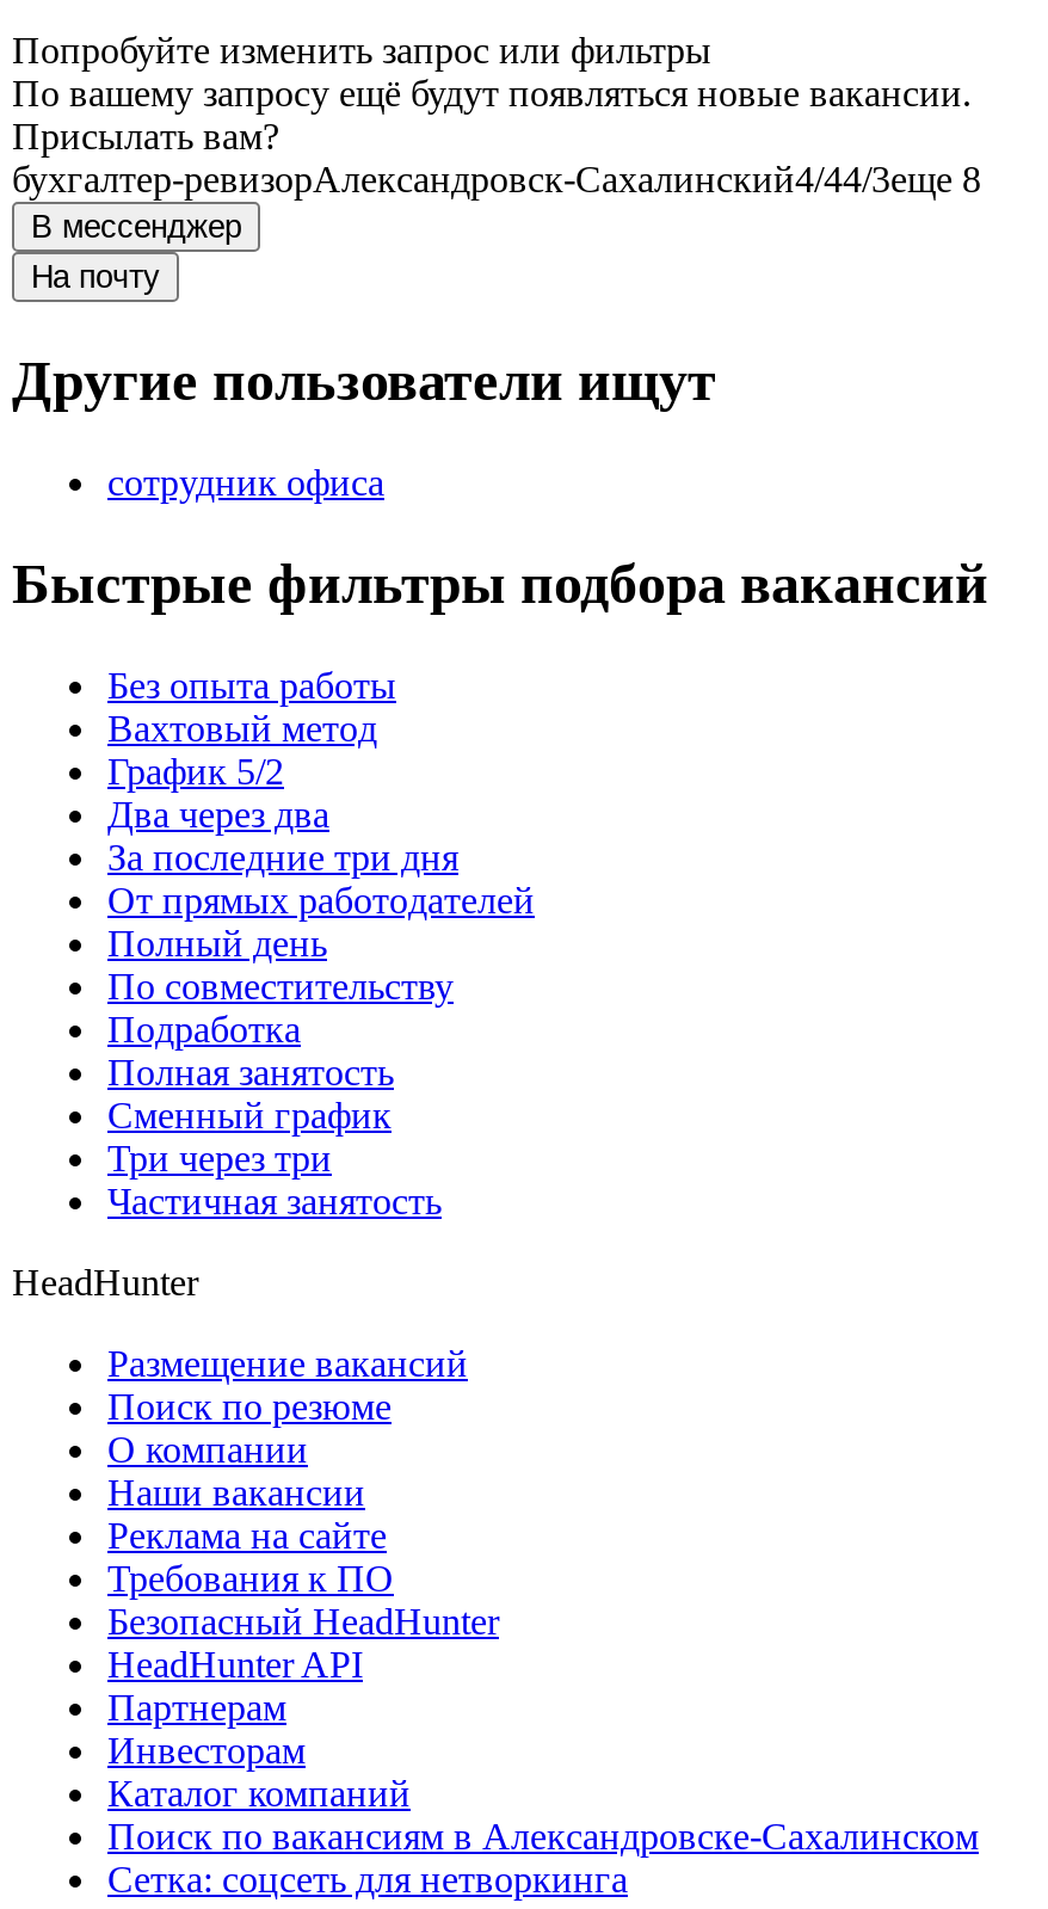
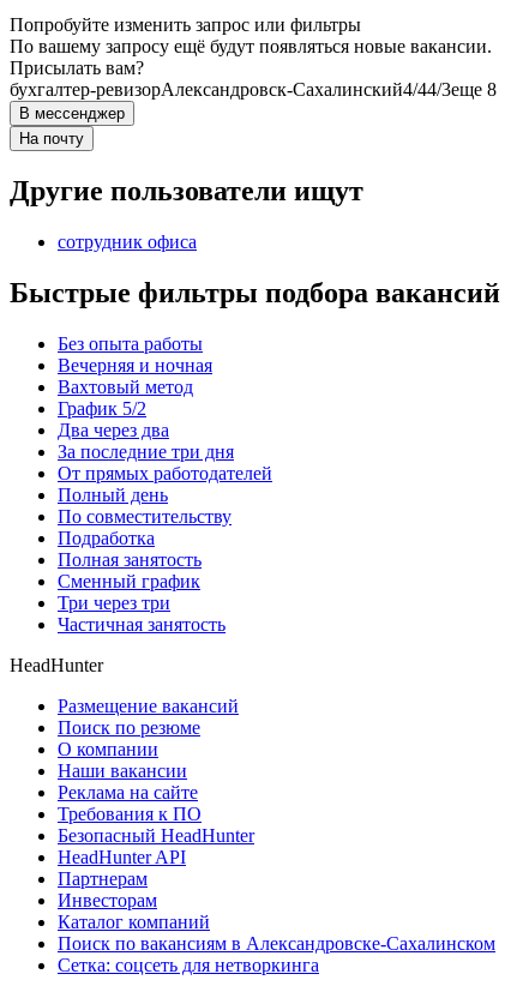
none -> [58,355,212,375] Вечерняя и ночная

